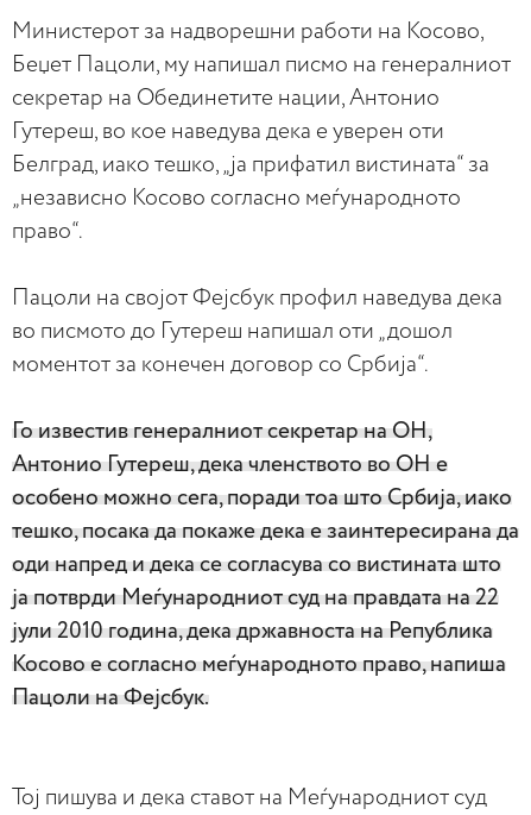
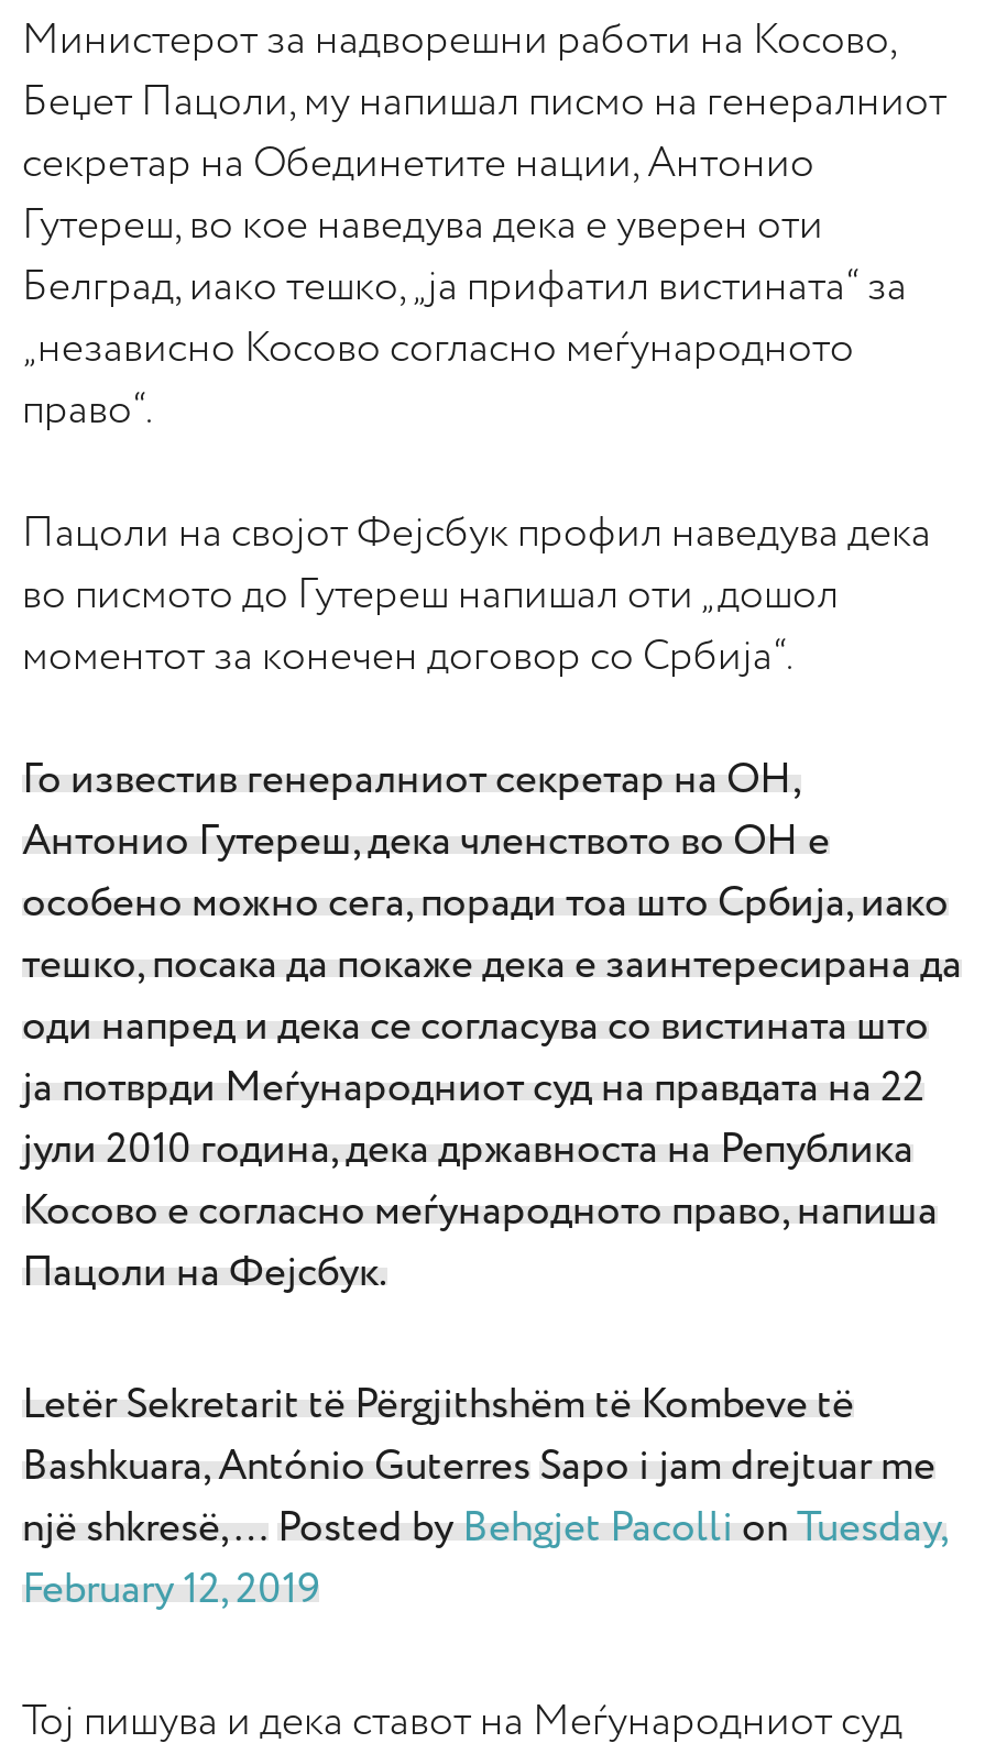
none -> [22,1384,946,1611] Letër Sekretarit të Përgjithshëm të Kombeve të | Bashkuara, António Guterres Sapo i jam drejtuar me | një shkresë,… Posted by Behgjet Pacolli on Tuesday, | February 12, 2019

